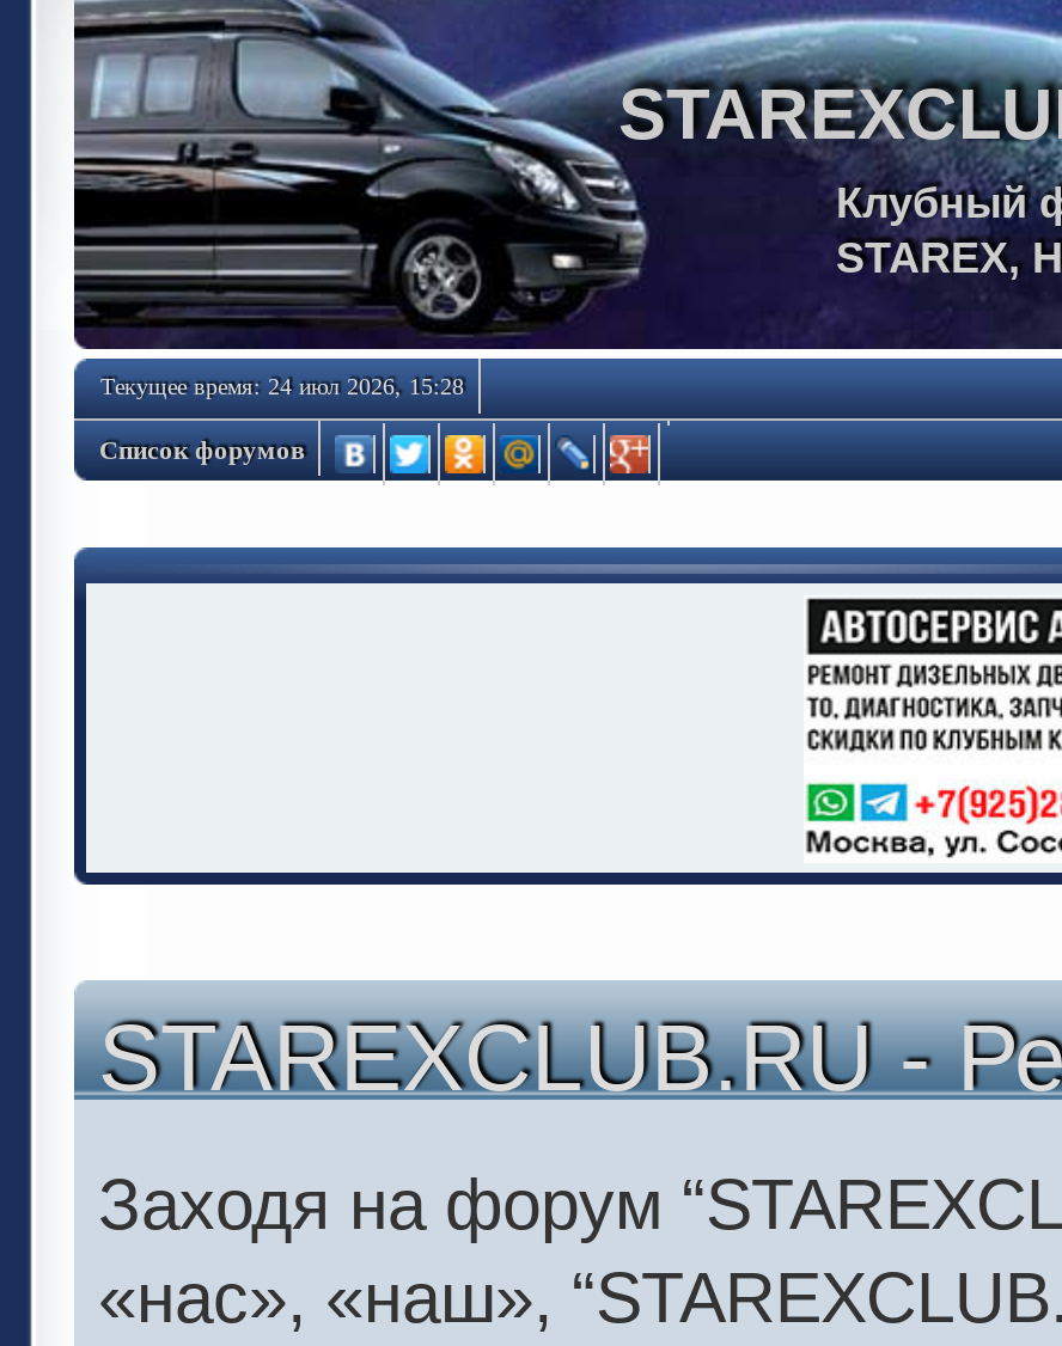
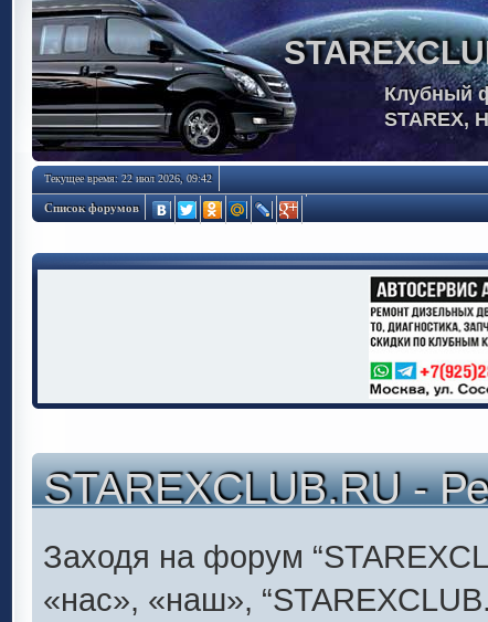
[100,373,464,399] Текущее время: 24 июл 2026, 15:28 -> [44,172,212,185] Текущее время: 22 июл 2026, 09:42

